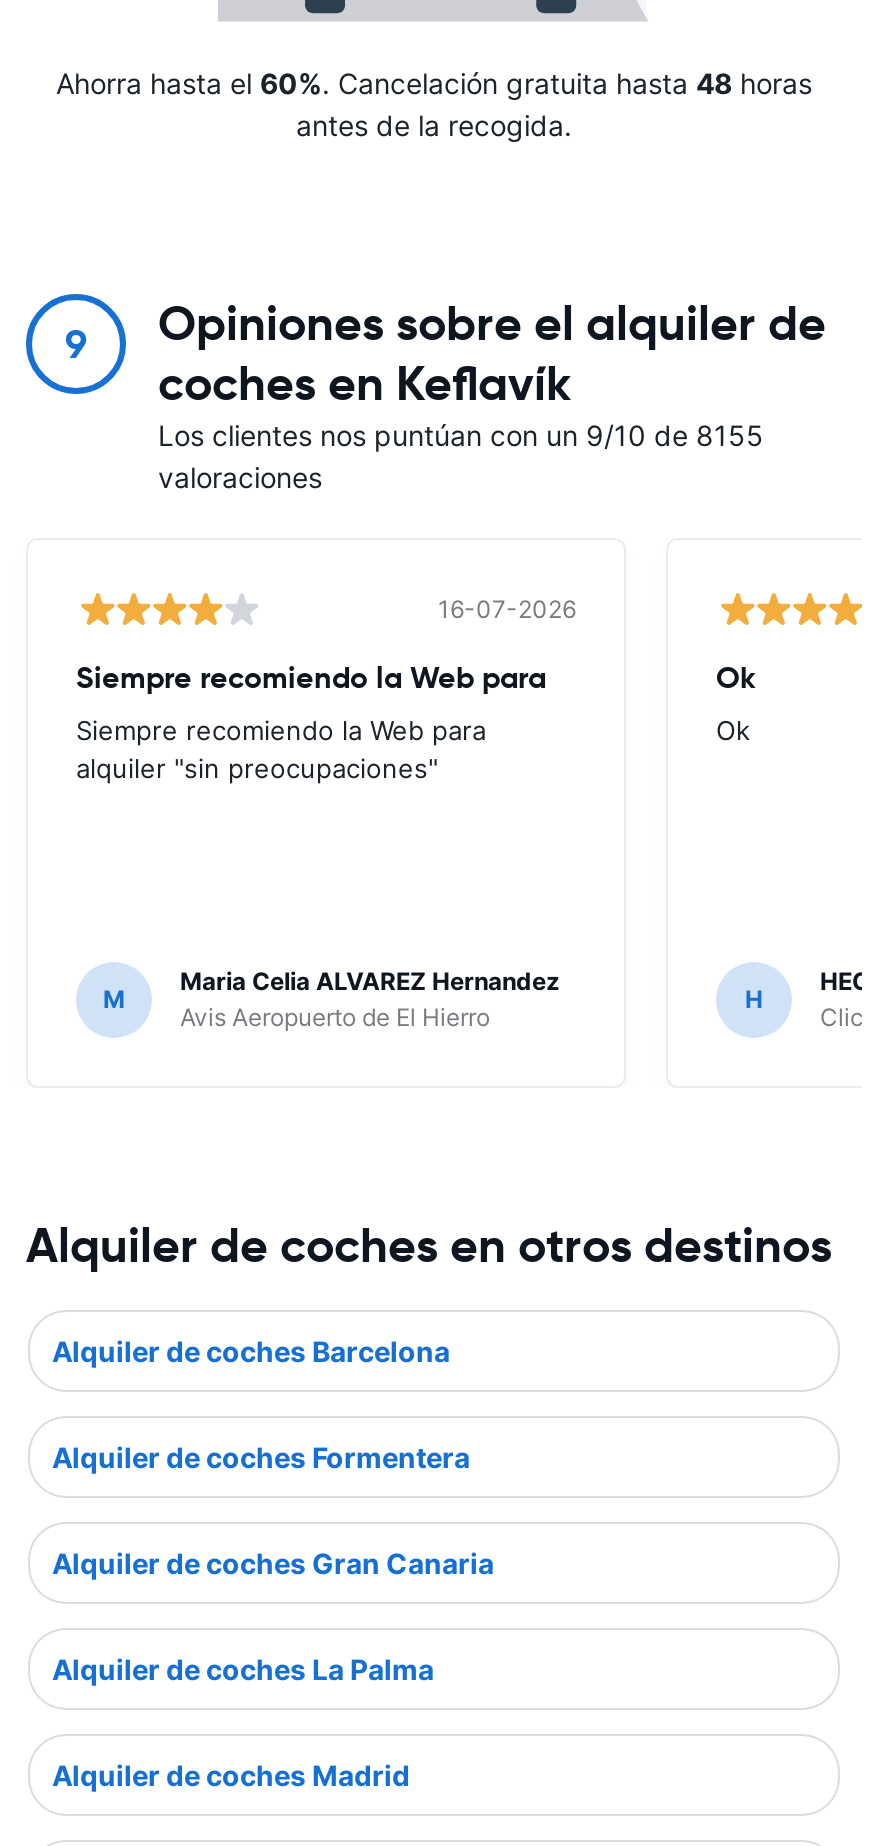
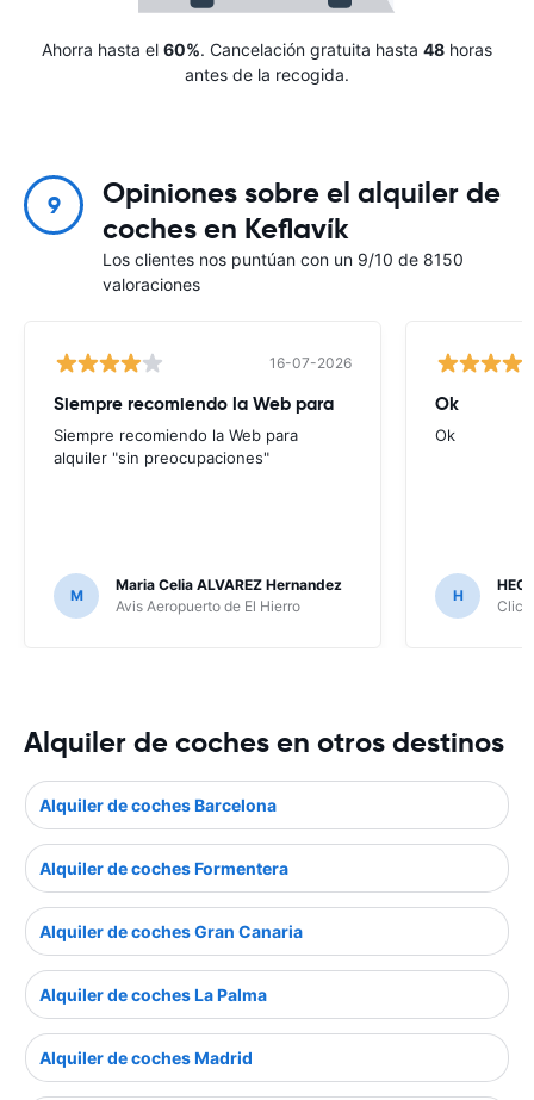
[158,419,764,453] Los clientes nos puntúan con un 9/10 de 8155 -> [103,250,464,270] Los clientes nos puntúan con un 9/10 de 8150

